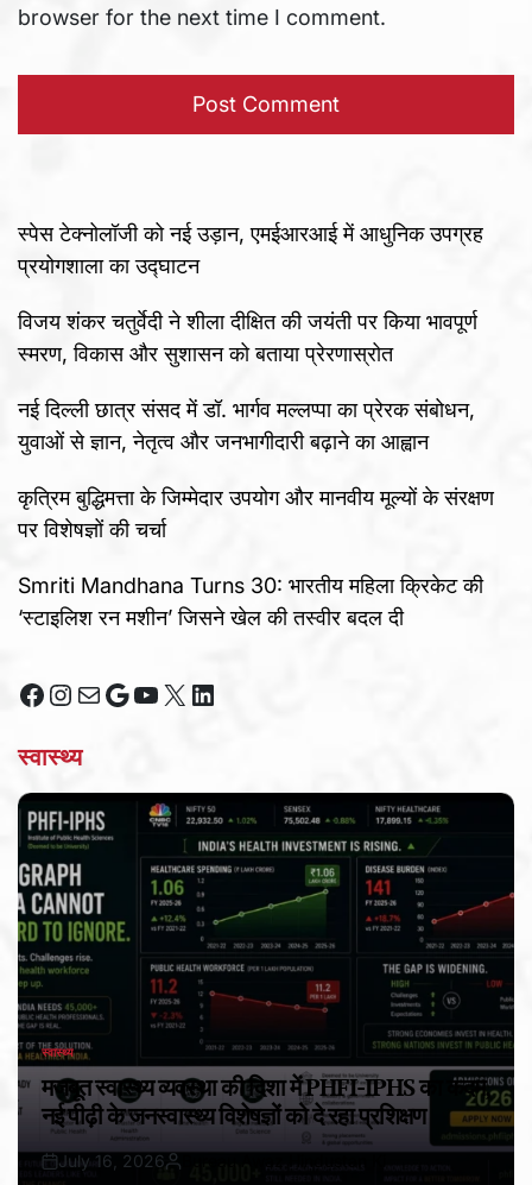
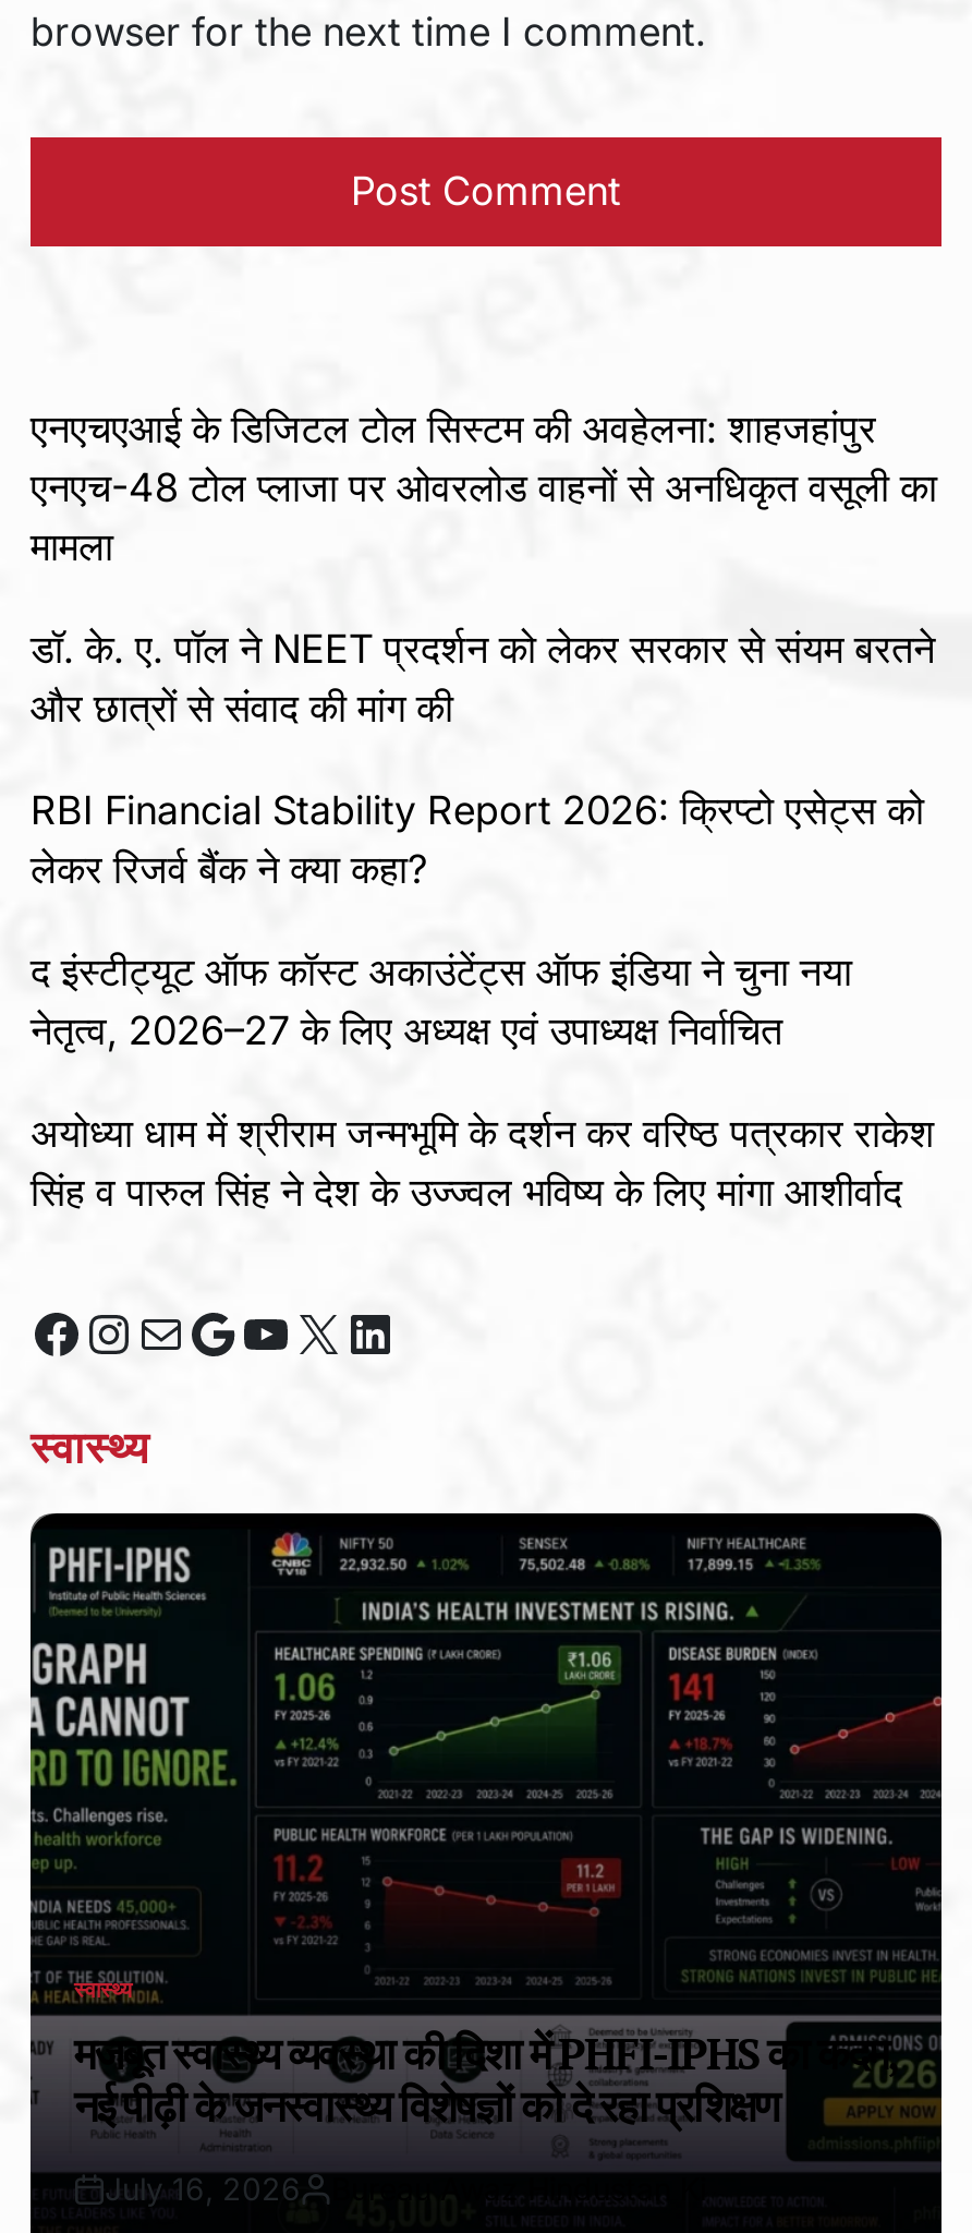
[18,221,483,278] स्पेस टेक्नोलॉजी को नई उड़ान, एमईआरआई में आधुनिक उपग्रह | प्रयोगशाला का उद्घाटन -> [31,406,937,569] एनएचएआई के डिजिटल टोल सिस्टम की अवहेलना: शाहजहांपुर | एनएच-48 टोल प्लाजा पर ओवरलोड वाहनों से अनधिकृत वसूली का | मामला
[18,309,477,366] विजय शंकर चतुर्वेदी ने शीला दीक्षित की जयंती पर किया भावपूर्ण | स्मरण, विकास और सुशासन को बताया प्रेरणास्रोत -> [31,626,935,731] डॉ. के. ए. पॉल ने NEET प्रदर्शन को लेकर सरकार से संयम बरतने | और छात्रों से संवाद की मांग की
[18,397,475,454] नई दिल्ली छात्र संसद में डॉ. भार्गव मल्लप्पा का प्रेरक संबोधन, | युवाओं से ज्ञान, नेतृत्व और जनभागीदारी बढ़ाने का आह्वान -> [31,787,924,892] RBI Financial Stability Report 2026: क्रिप्टो एसेट्स को | लेकर रिजर्व बैंक ने क्या कहा?
[18,485,494,542] कृत्रिम बुद्धिमत्ता के जिम्मेदार उपयोग और मानवीय मूल्यों के संरक्षण | पर विशेषज्ञों की चर्चा -> [31,949,852,1053] द इंस्टीट्यूट ऑफ कॉस्ट अकाउंटेंट्स ऑफ इंडिया ने चुना नया | नेतृत्व, 2026–27 के लिए अध्यक्ष एवं उपाध्यक्ष निर्वाचित
[18,573,483,630] Smriti Mandhana Turns 30: भारतीय महिला क्रिकेट की | ‘स्टाइलिश रन मशीन’ जिसने खेल की तस्वीर बदल दी -> [31,1110,935,1215] अयोध्या धाम में श्रीराम जन्मभूमि के दर्शन कर वरिष्ठ पत्रकार राकेश | सिंह व पारुल सिंह ने देश के उज्ज्वल भविष्य के लिए मांगा आशीर्वाद

